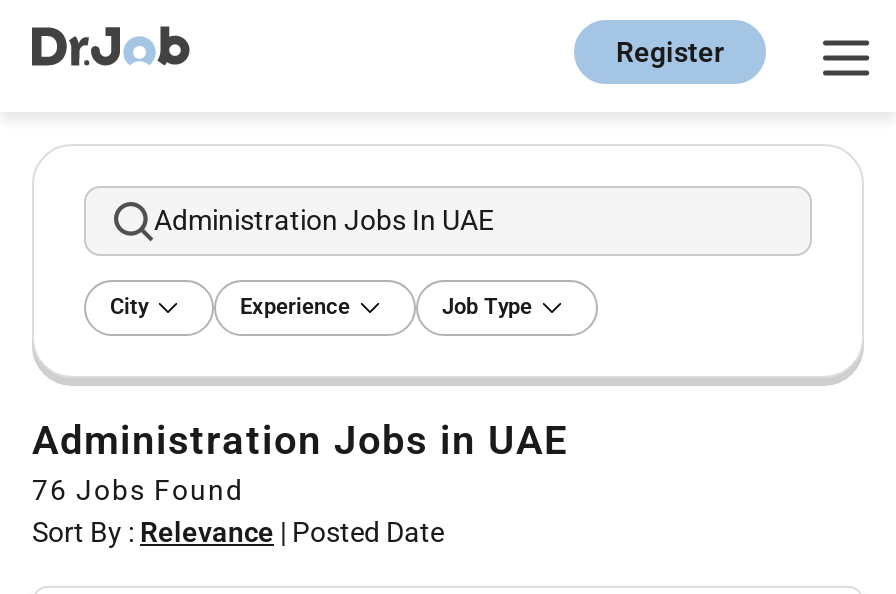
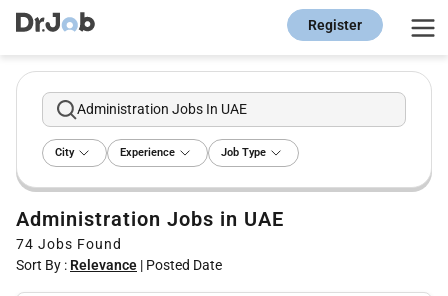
[32,474,244,506] 76 Jobs Found -> [16,236,122,252] 74 Jobs Found

